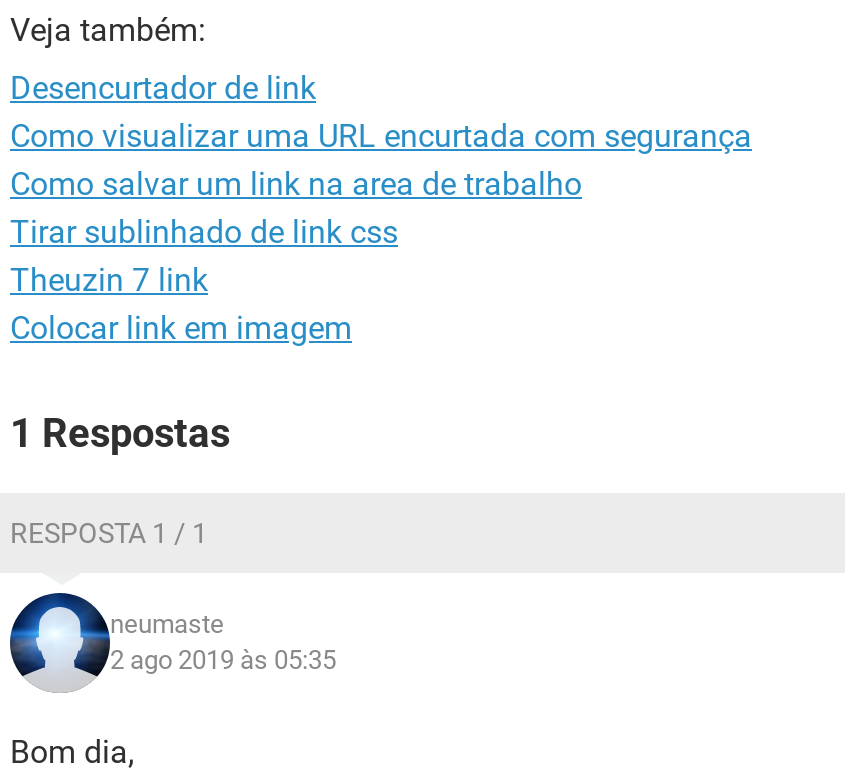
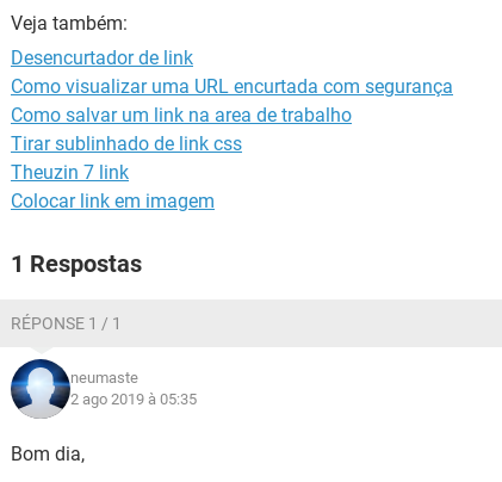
[10,517,208,549] RESPOSTA 1 / 1 -> [11,314,122,333] RÉPONSE 1 / 1
[110,645,336,675] 2 ago 2019 às 05:35 -> [70,390,197,408] 2 ago 2019 à 05:35

